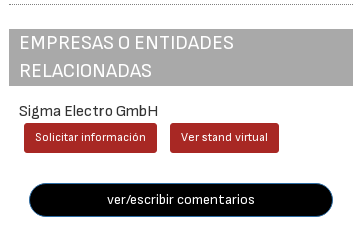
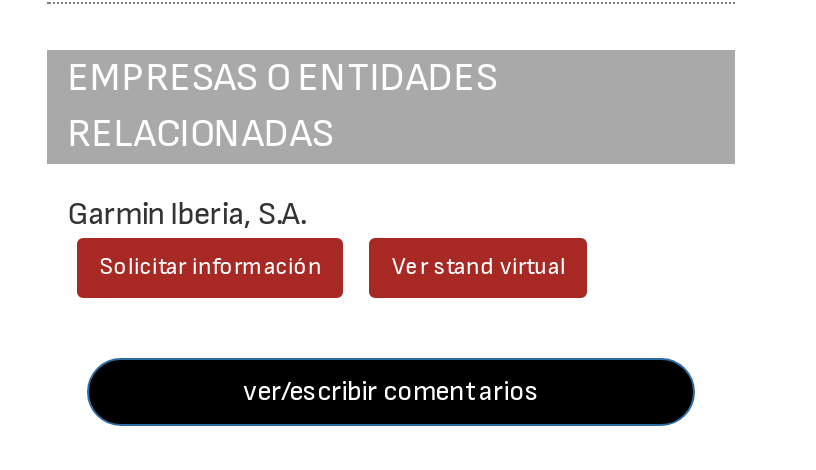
[19,102,158,121] Sigma Electro GmbH -> [68,196,306,234] Garmin Iberia, S.A.

